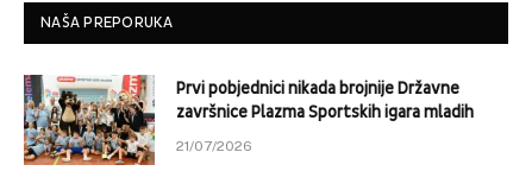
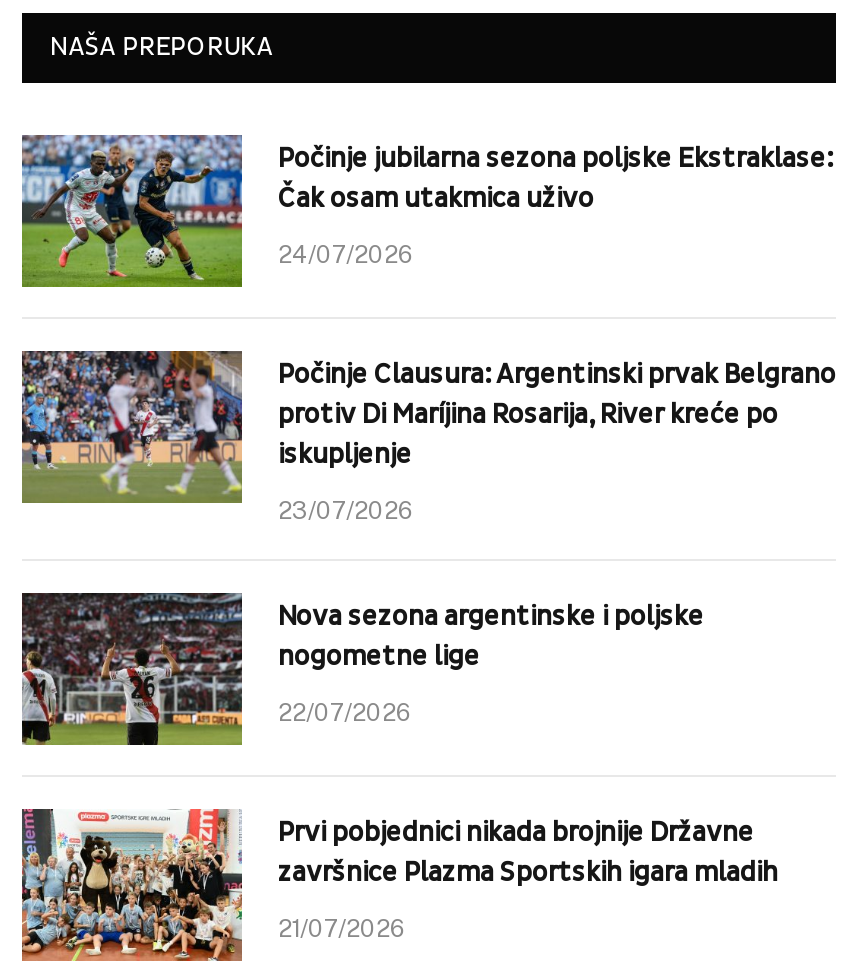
none -> [20,349,836,727] [image] | Počinje Clausura: Argentinski prvak Belgrano | protiv Di Maríjina Rosarija, River kreće po | iskupljenje | 23/07/2026 | Nova sezona argentinske i poljske | nogometne lige | 22/07/2026
none -> [20,591,244,747] [image]
none -> [22,133,832,289] [image] | Počinje jubilarna sezona poljske Ekstraklase: | Čak osam utakmica uživo | 24/07/2026

